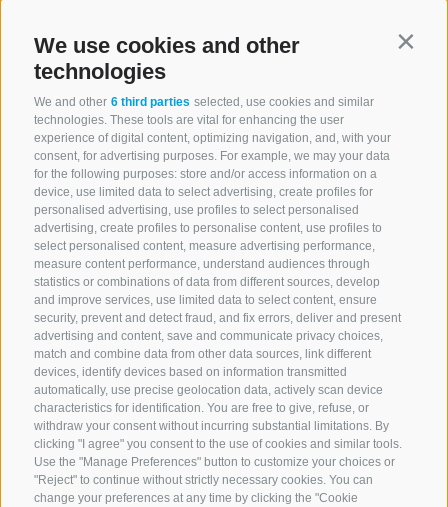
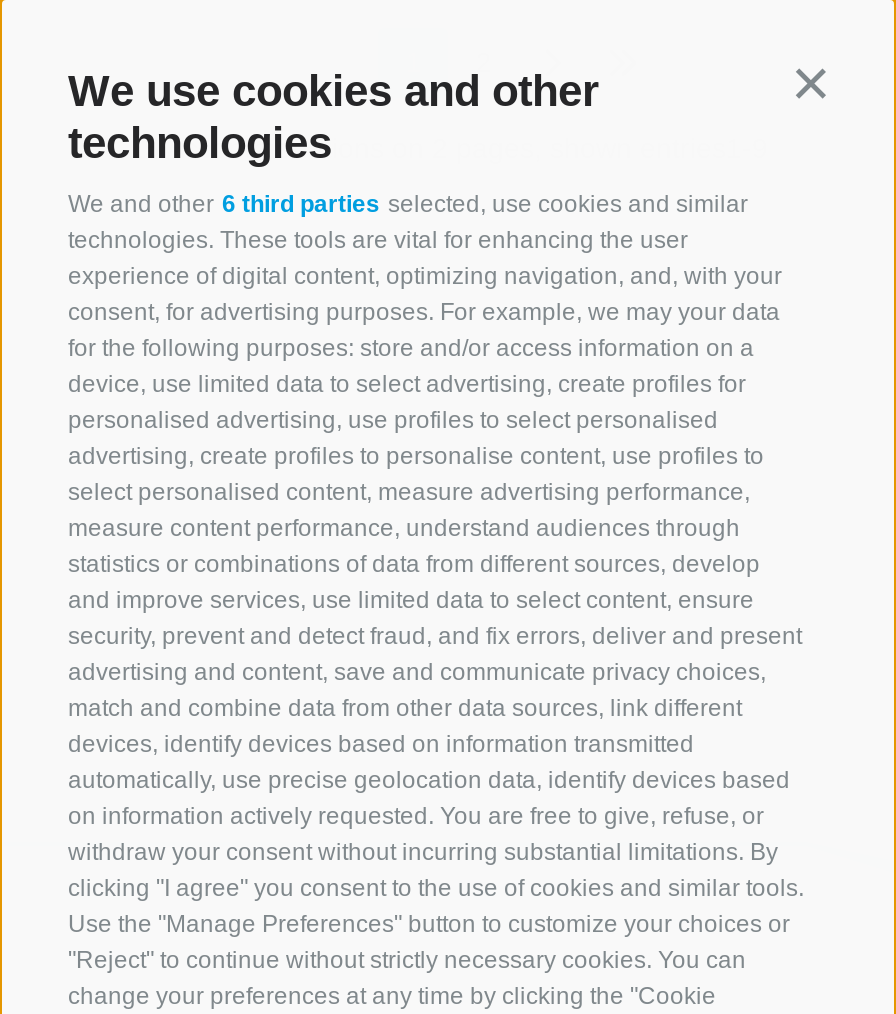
[34,383,383,415] automatically, use precise geolocation data, actively scan device | characteristics for identification. You are free to give, refuse, or -> [68,766,790,830] automatically, use precise geolocation data, identify devices based | on information actively requested. You are free to give, refuse, or

